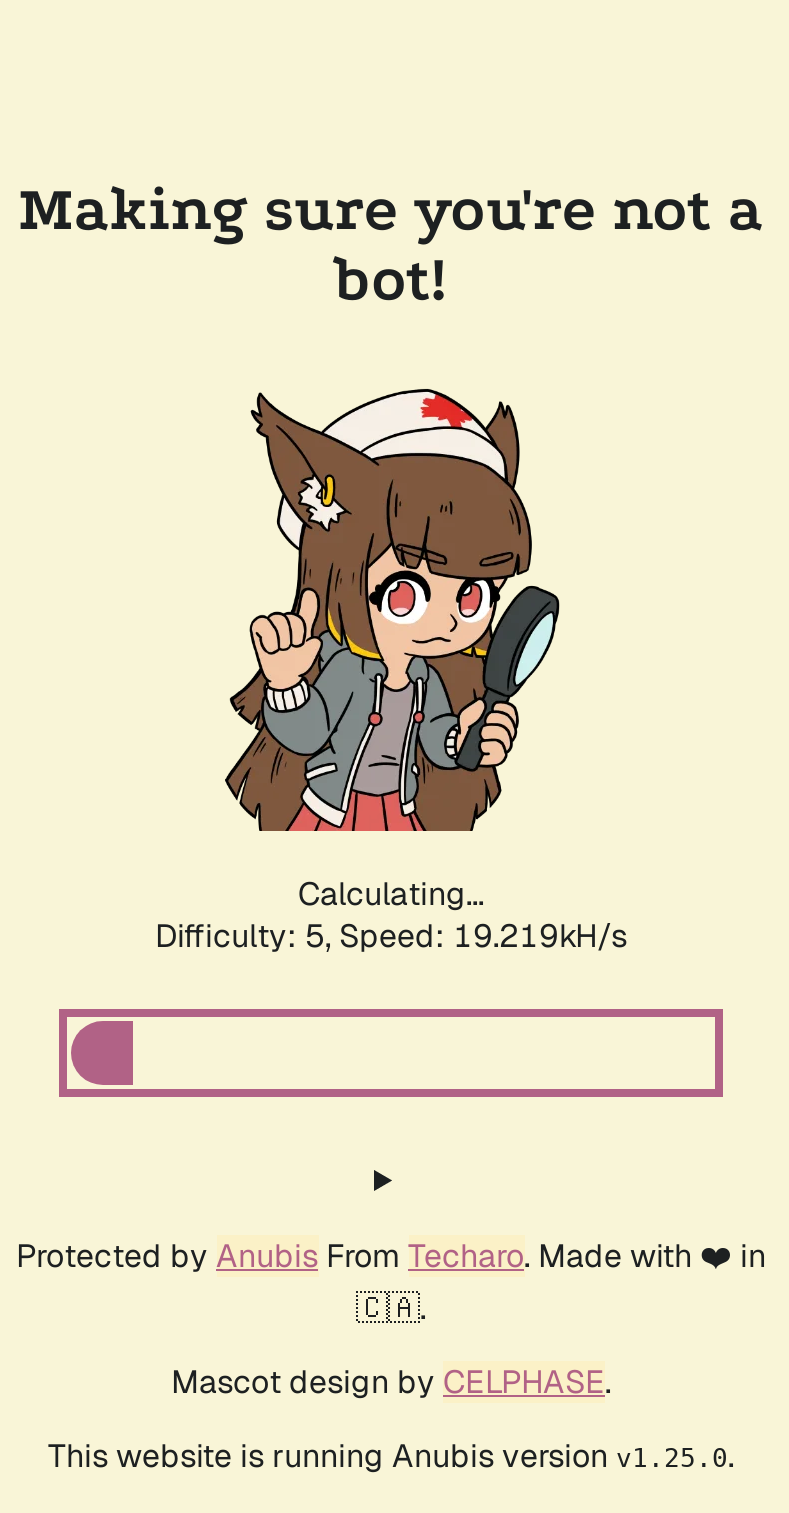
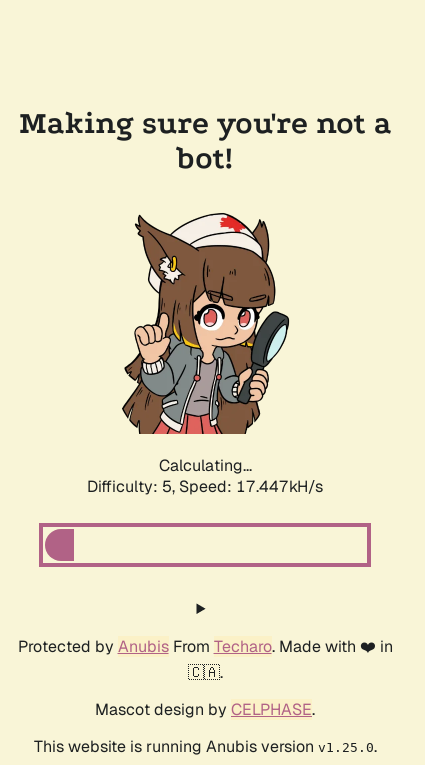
[155,915,627,957] Difficulty: 5, Speed: 19.219kH/s -> [87,476,323,497] Difficulty: 5, Speed: 17.447kH/s

